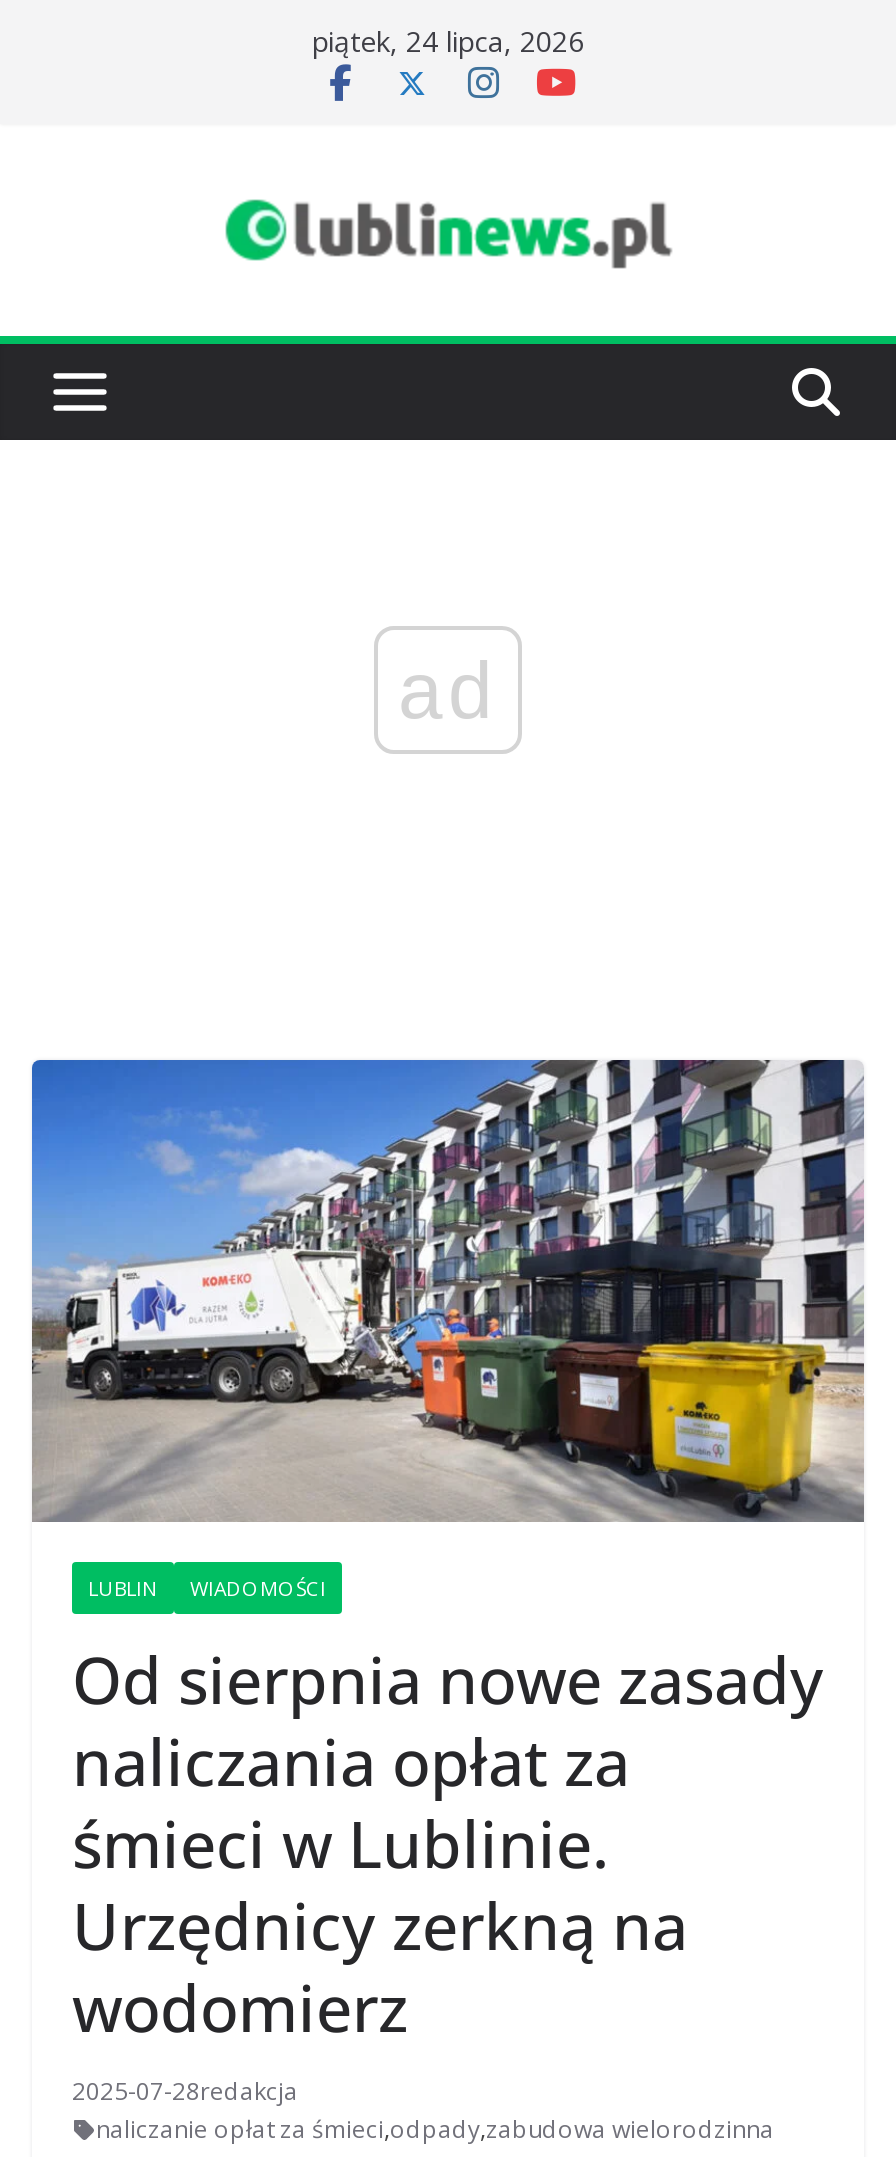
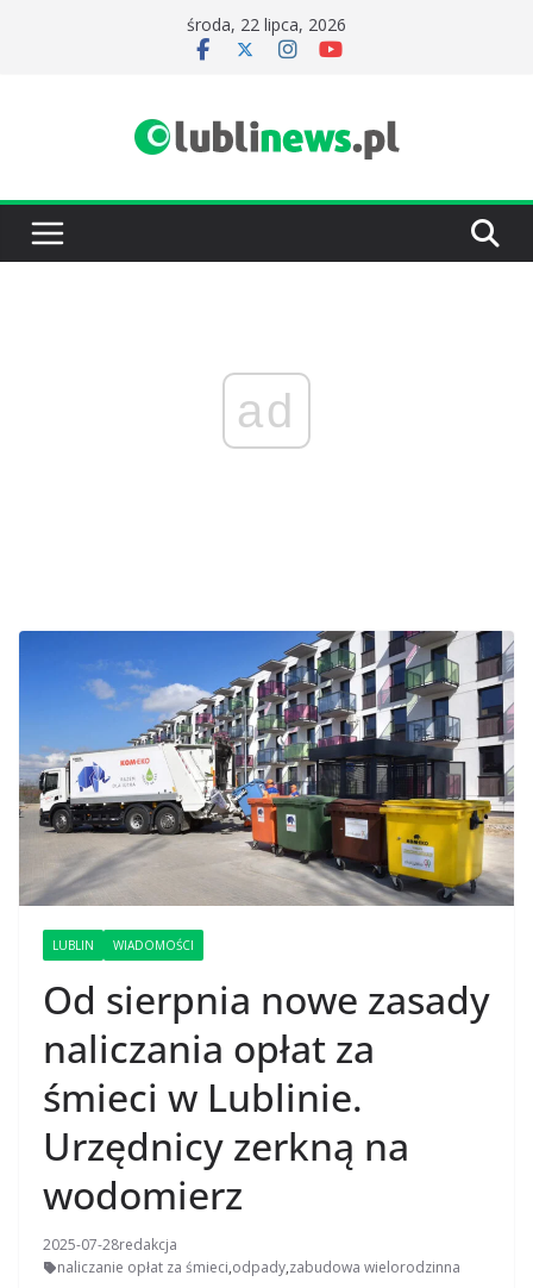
[312,22,584,60] piątek, 24 lipca, 2026 -> [187,13,346,36] środa, 22 lipca, 2026

